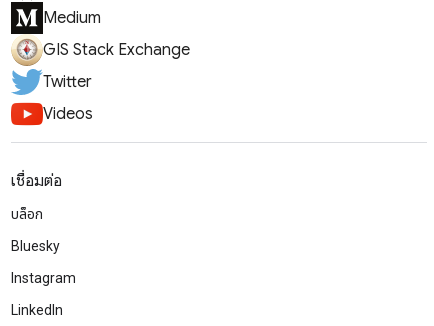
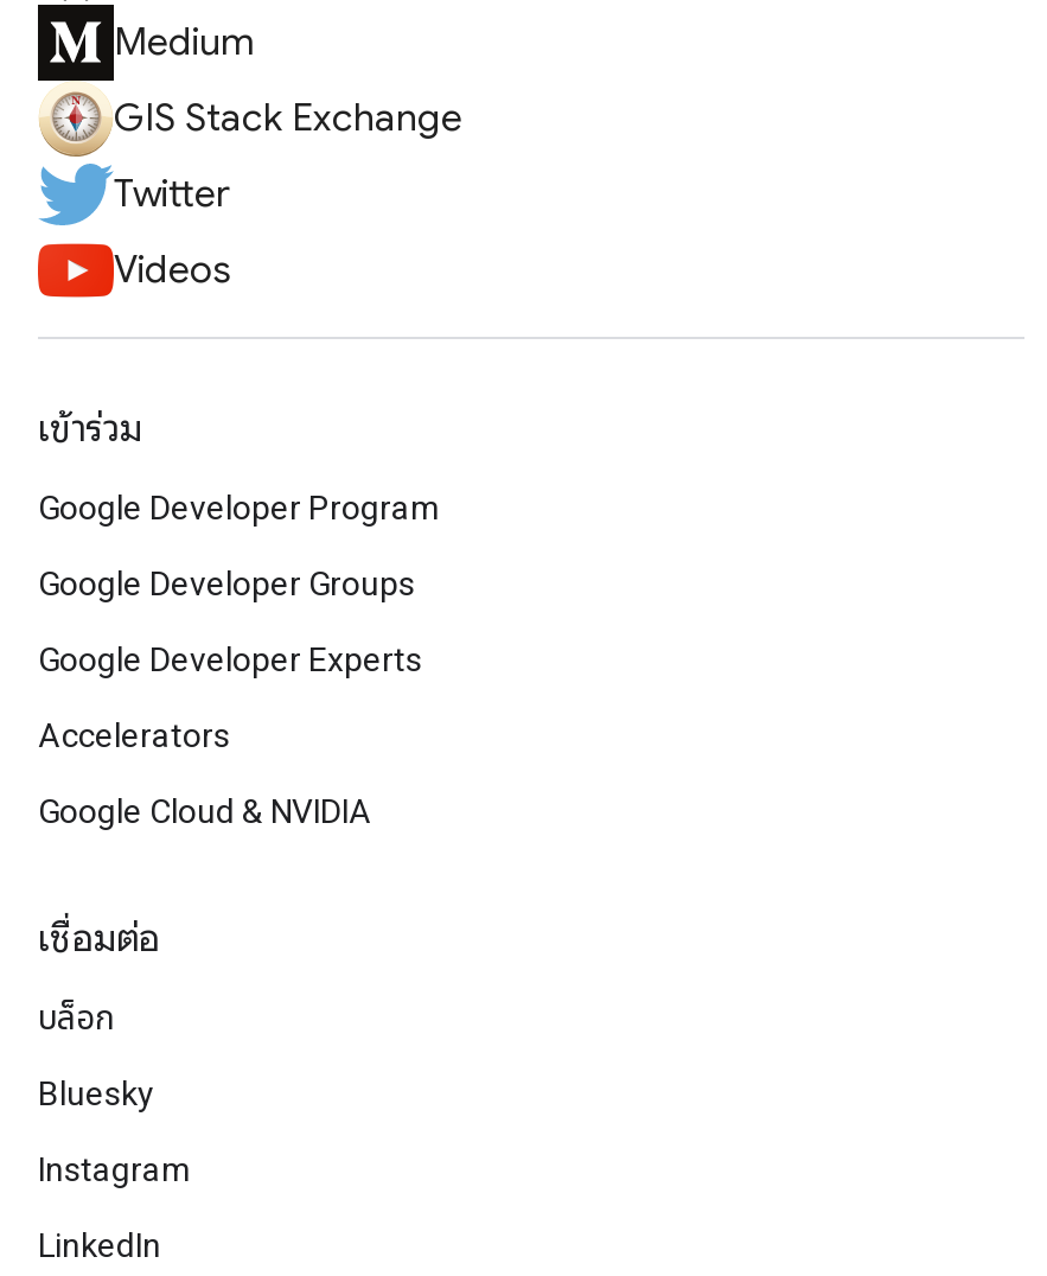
none -> [38,406,441,830] เข้าร่วม | Google Developer Program | Google Developer Groups | Google Developer Experts | Accelerators | Google Cloud & NVIDIA

